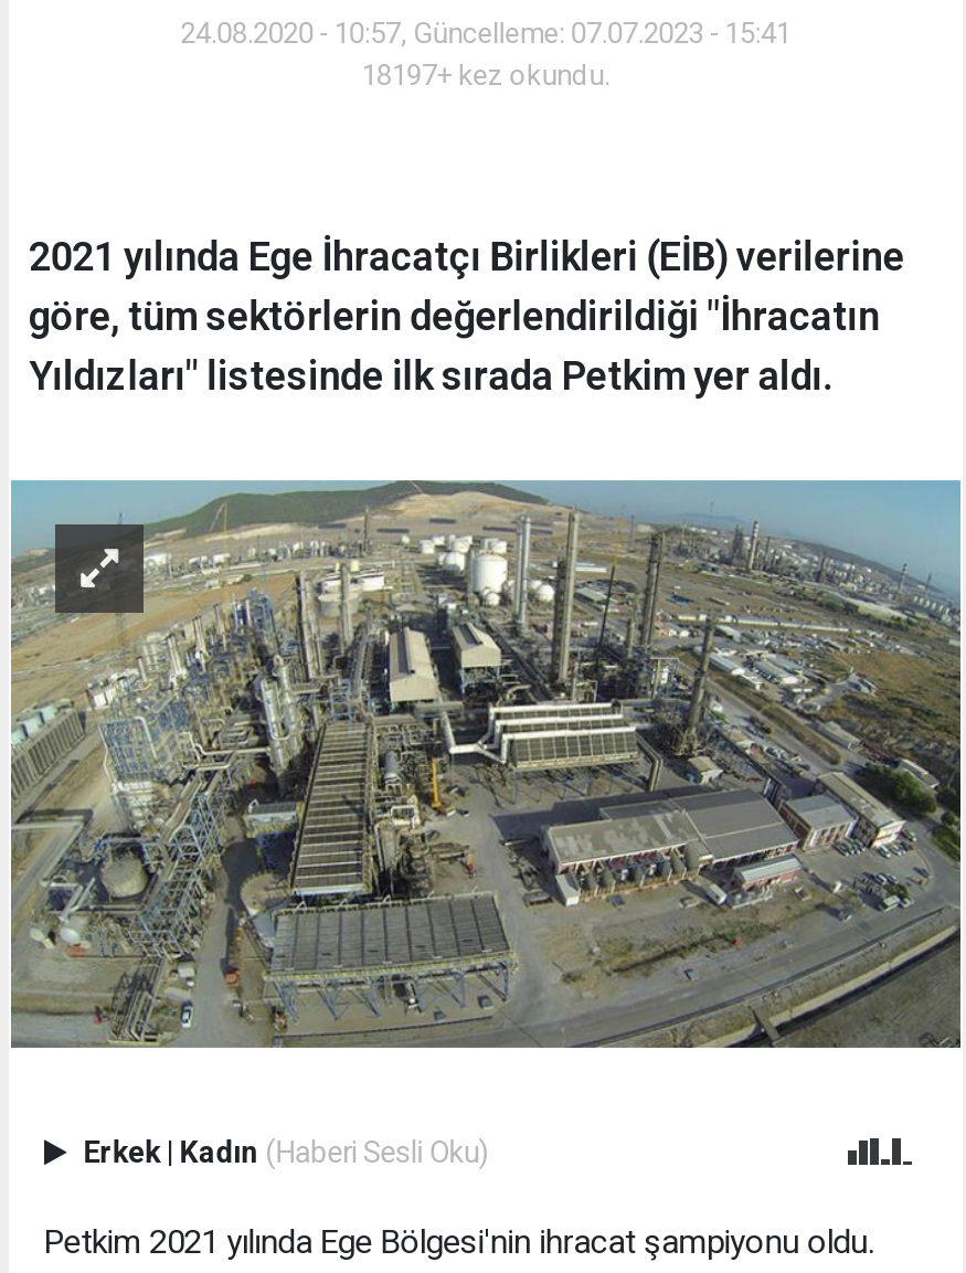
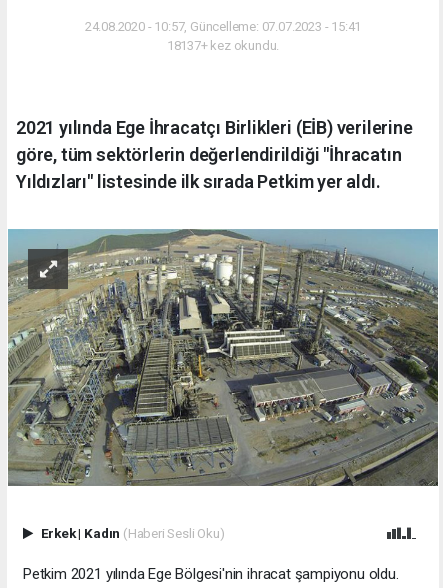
[361,59,610,92] 18197+ kez okundu. -> [167,38,279,53] 18137+ kez okundu.

